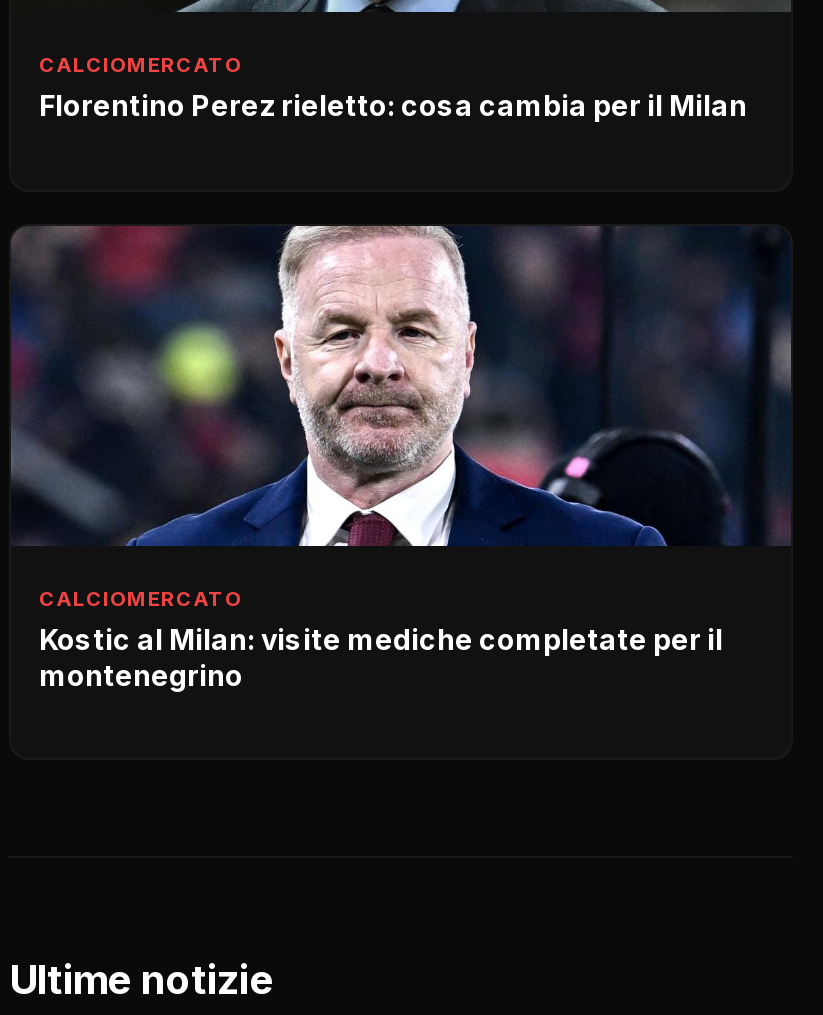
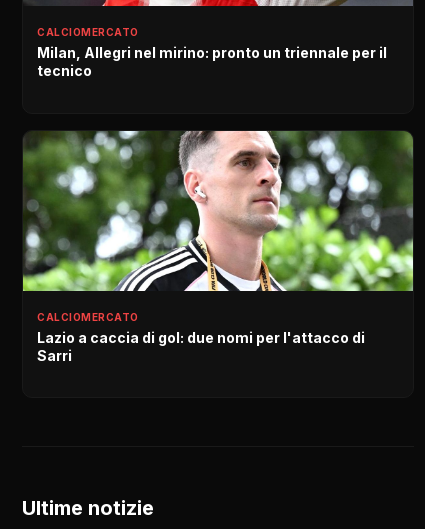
[39,88,747,122] Florentino Perez rieletto: cosa cambia per il Milan -> [37,44,387,79] Milan, Allegri nel mirino: pronto un triennale per il | tecnico
[11,224,791,691] [image] | Kostic al Milan: visite mediche completate per il | montenegrino -> [22,130,414,364] [image] | Lazio a caccia di gol: due nomi per l'attacco di | Sarri

